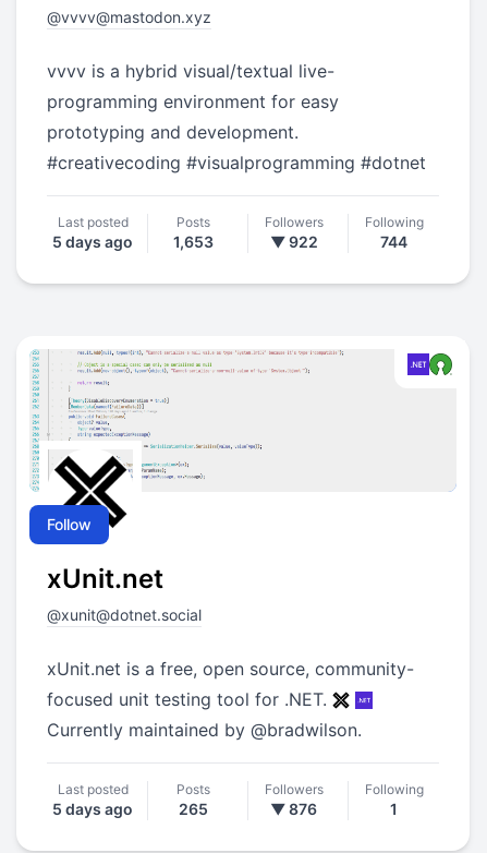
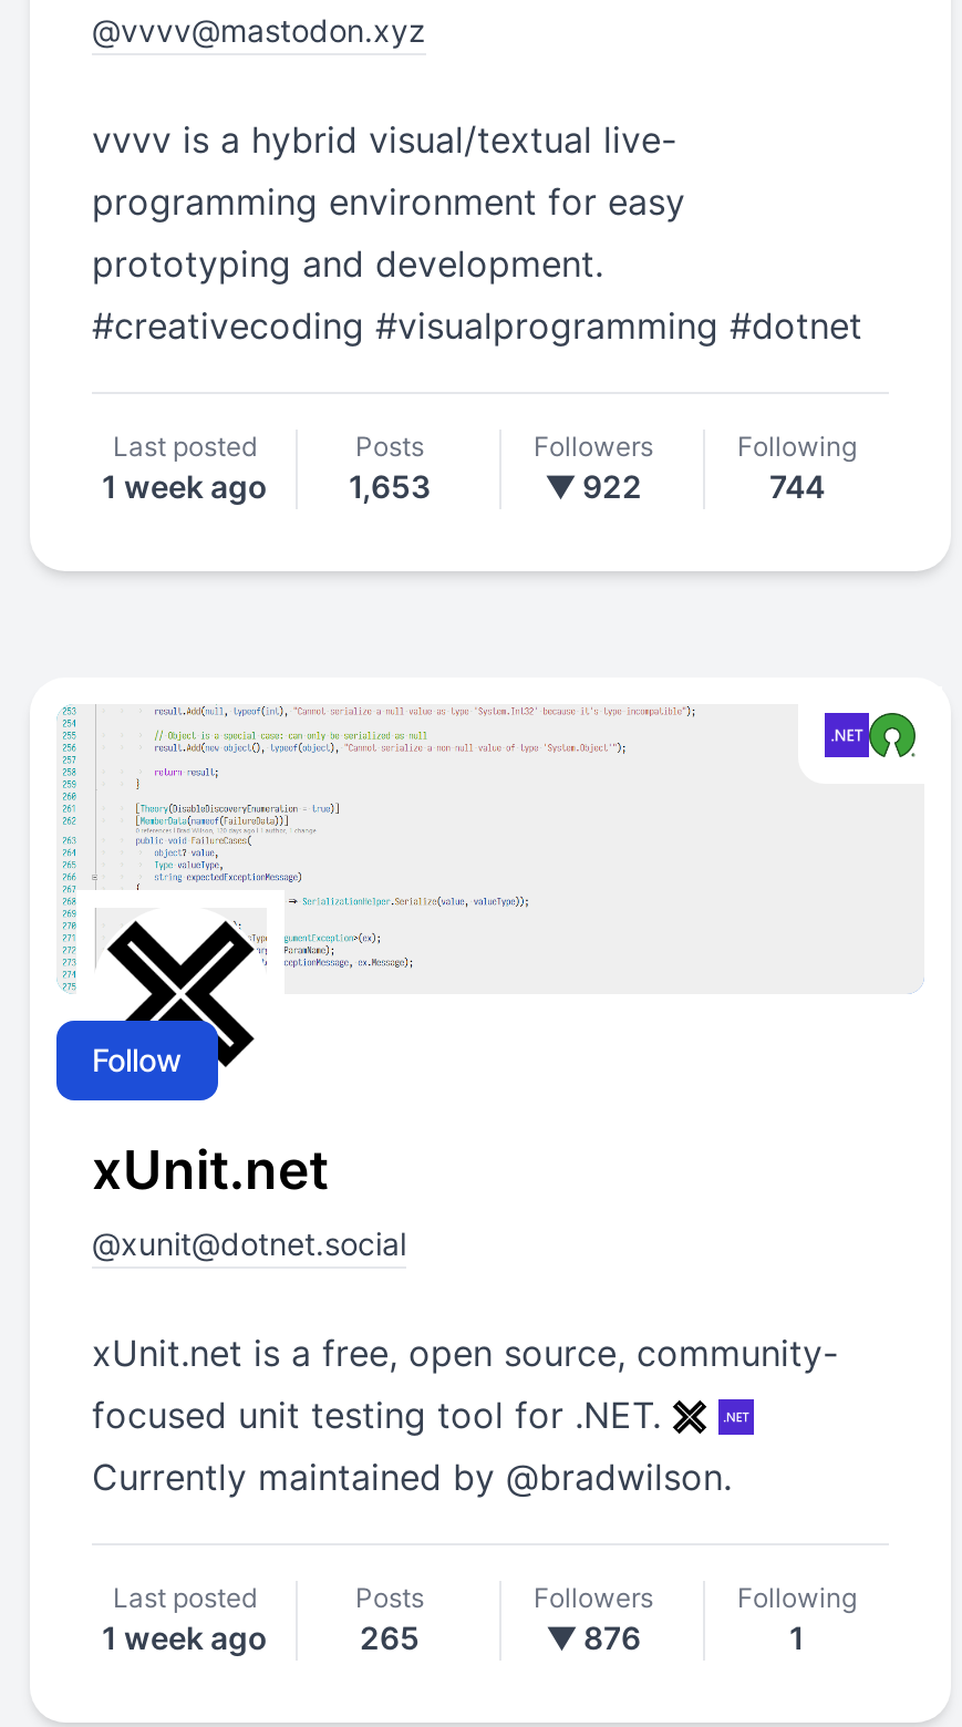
[52,232,133,251] 5 days ago -> [102,467,268,505] 1 week ago
[52,799,133,818] 5 days ago -> [102,1618,268,1655] 1 week ago

